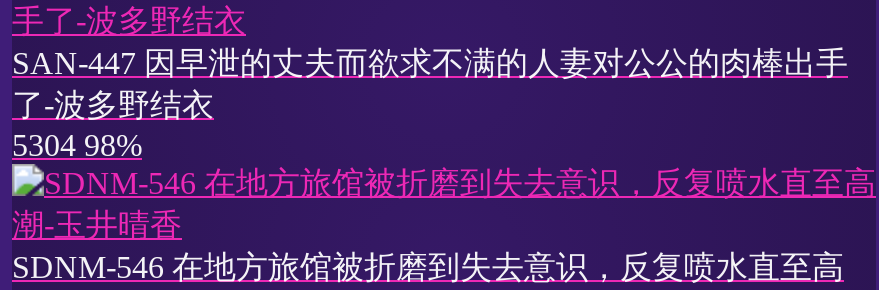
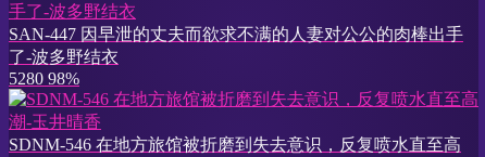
[12,127,142,161] 5304 98% -> [9,69,79,87] 5280 98%

